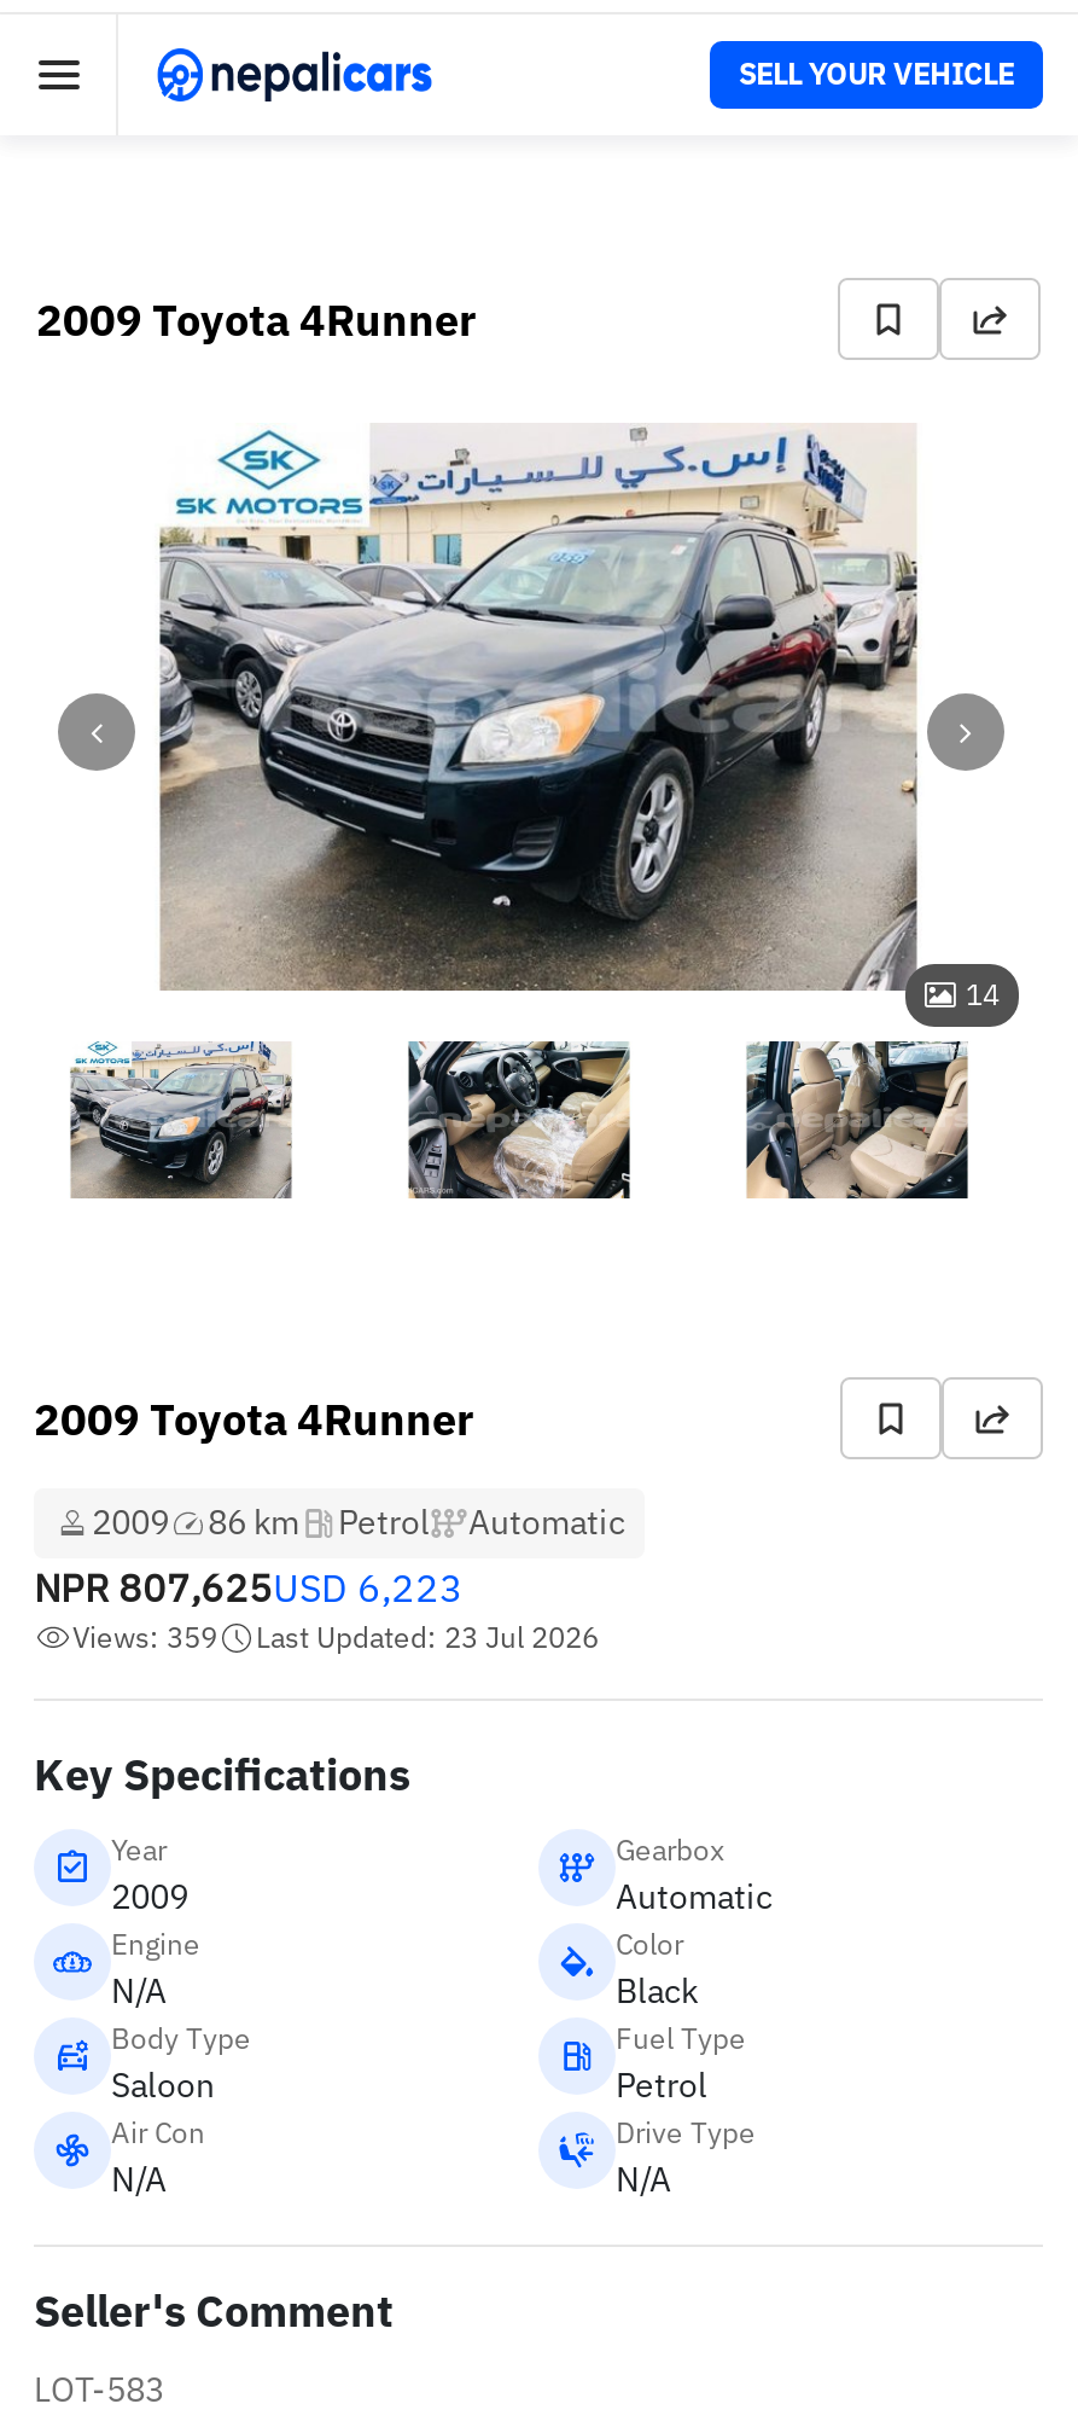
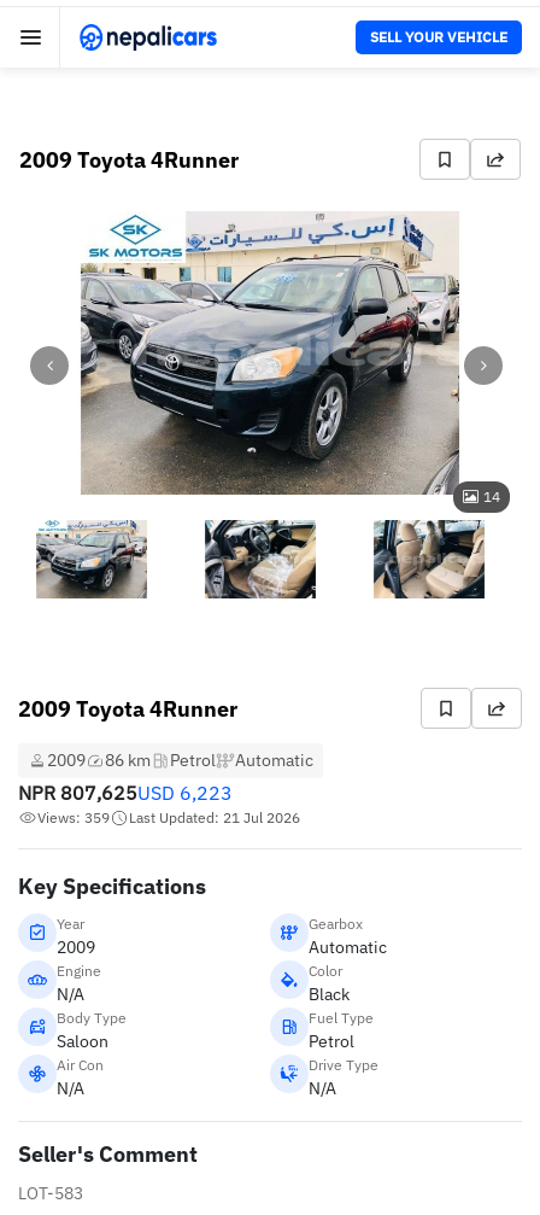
[256,1619,599,1655] Last Updated: 23 Jul 2026 -> [129,808,300,826] Last Updated: 21 Jul 2026

